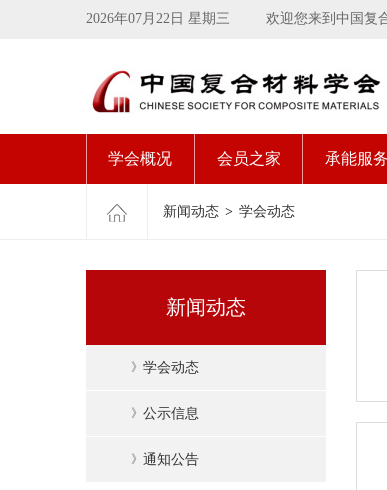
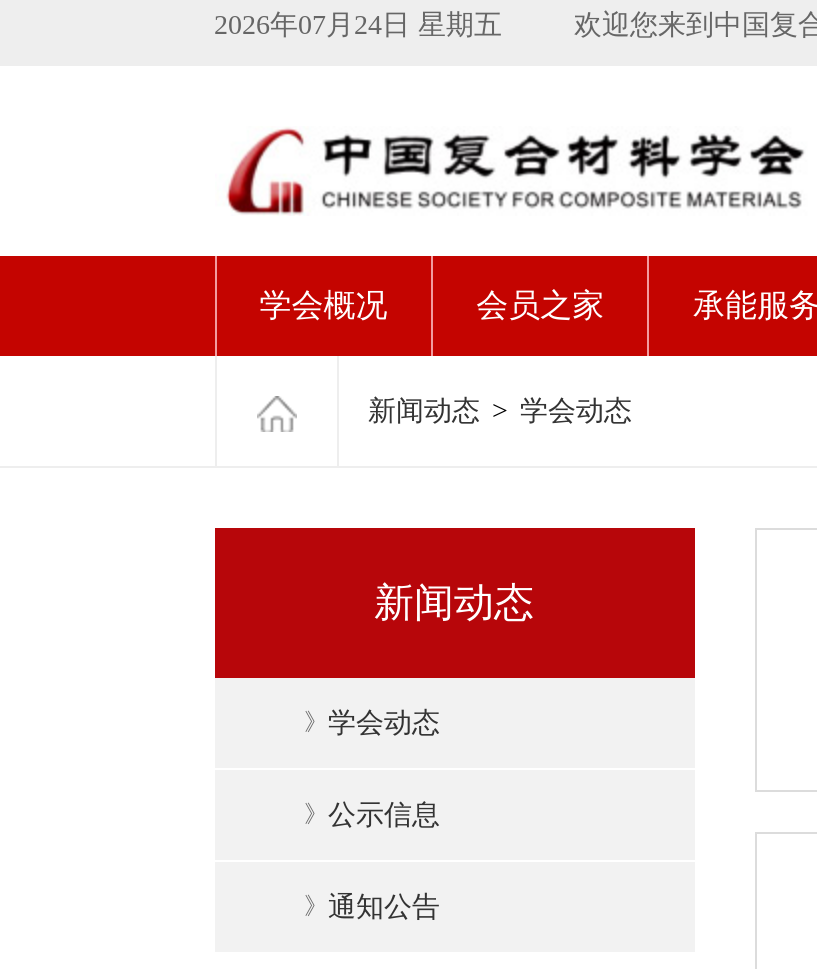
[85,11,229,26] 2026年07月22日 星期三 -> [214,10,502,40] 2026年07月24日 星期五

